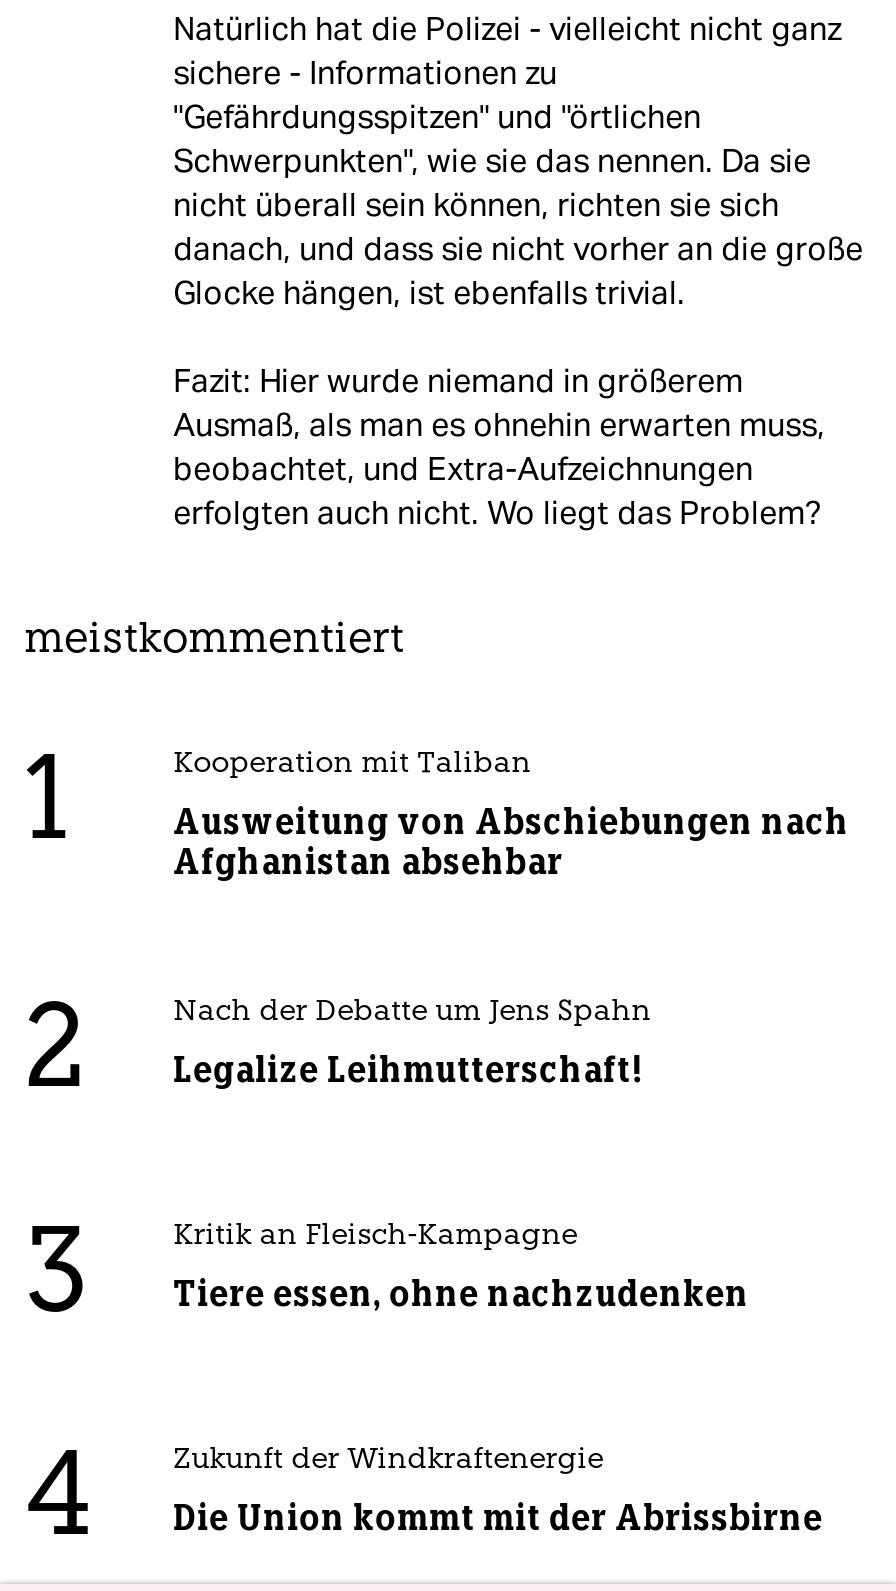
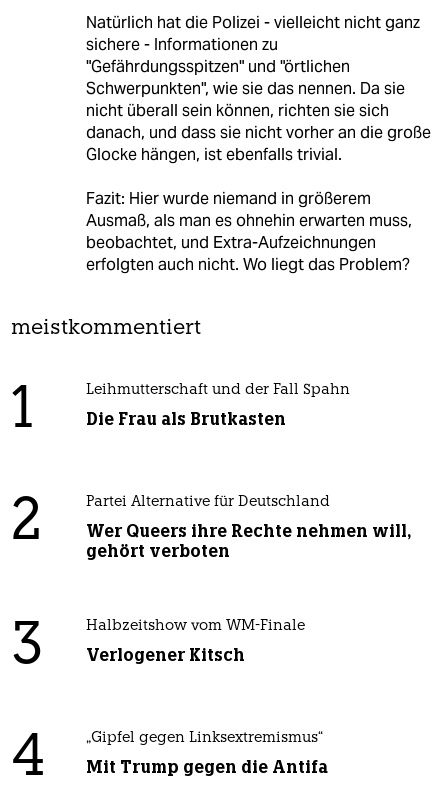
[173,751,531,781] Kooperation mit Taliban -> [86,383,350,398] Leihmutterschaft und der Fall Spahn
[173,801,849,885] Ausweitung von Abschiebungen nach | Afghanistan absehbar -> [86,408,286,430] Die Frau als Brutkasten
[173,999,651,1029] Nach der Debatte um Jens Spahn -> [86,495,330,510] Partei Alternative für Deutschland
[173,1049,641,1093] Legalize Leihmutterschaft! -> [86,520,411,562] Wer Queers ihre Rechte nehmen will, | gehört verboten
[173,1223,577,1253] Kritik an Fleisch-Kampagne -> [86,619,305,634] Halbzeitshow vom WM-Finale
[173,1273,749,1317] Tiere essen, ohne nachzudenken -> [86,644,245,666] Verlogener Kitsch
[173,1447,603,1477] Zukunft der Windkraftenergie -> [86,731,323,746] „Gipfel gegen Linksextremismus“
[173,1497,823,1541] Die Union kommt mit der Abrissbirne -> [86,756,328,778] Mit Trump gegen die Antifa

